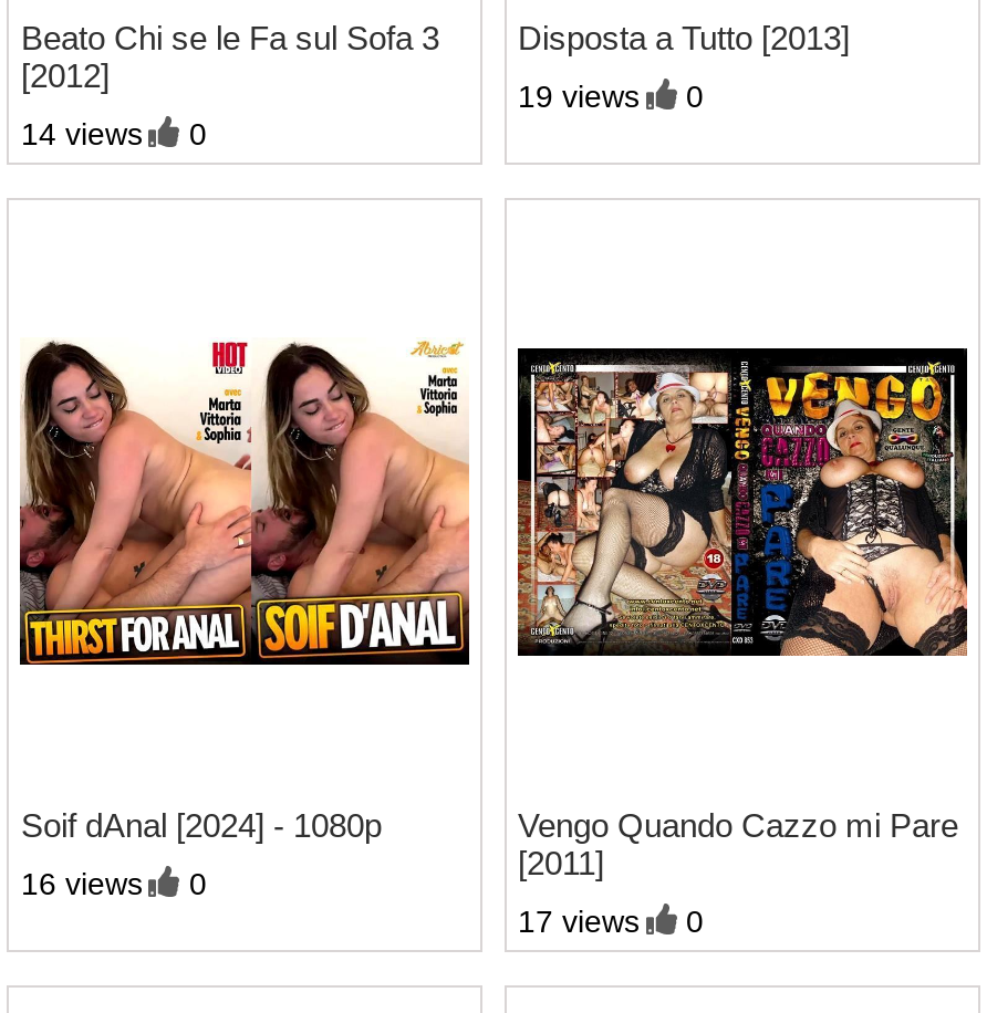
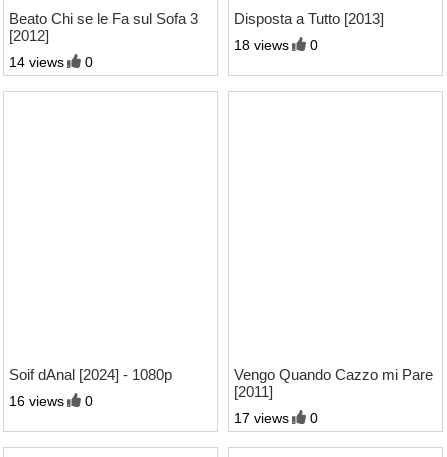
[518,78,704,113] 19 views 0 -> [234,37,318,53] 18 views 0
[18,340,471,667] [image] -> none
[516,346,969,658] [image] -> none

